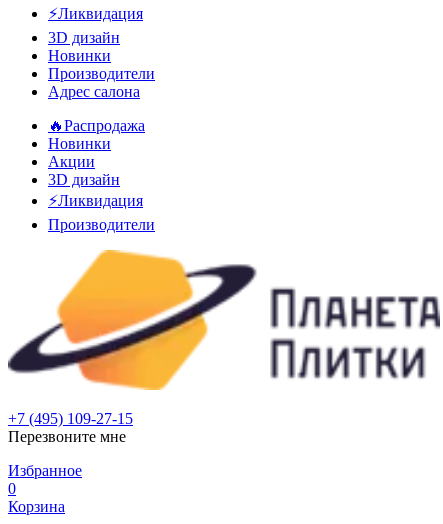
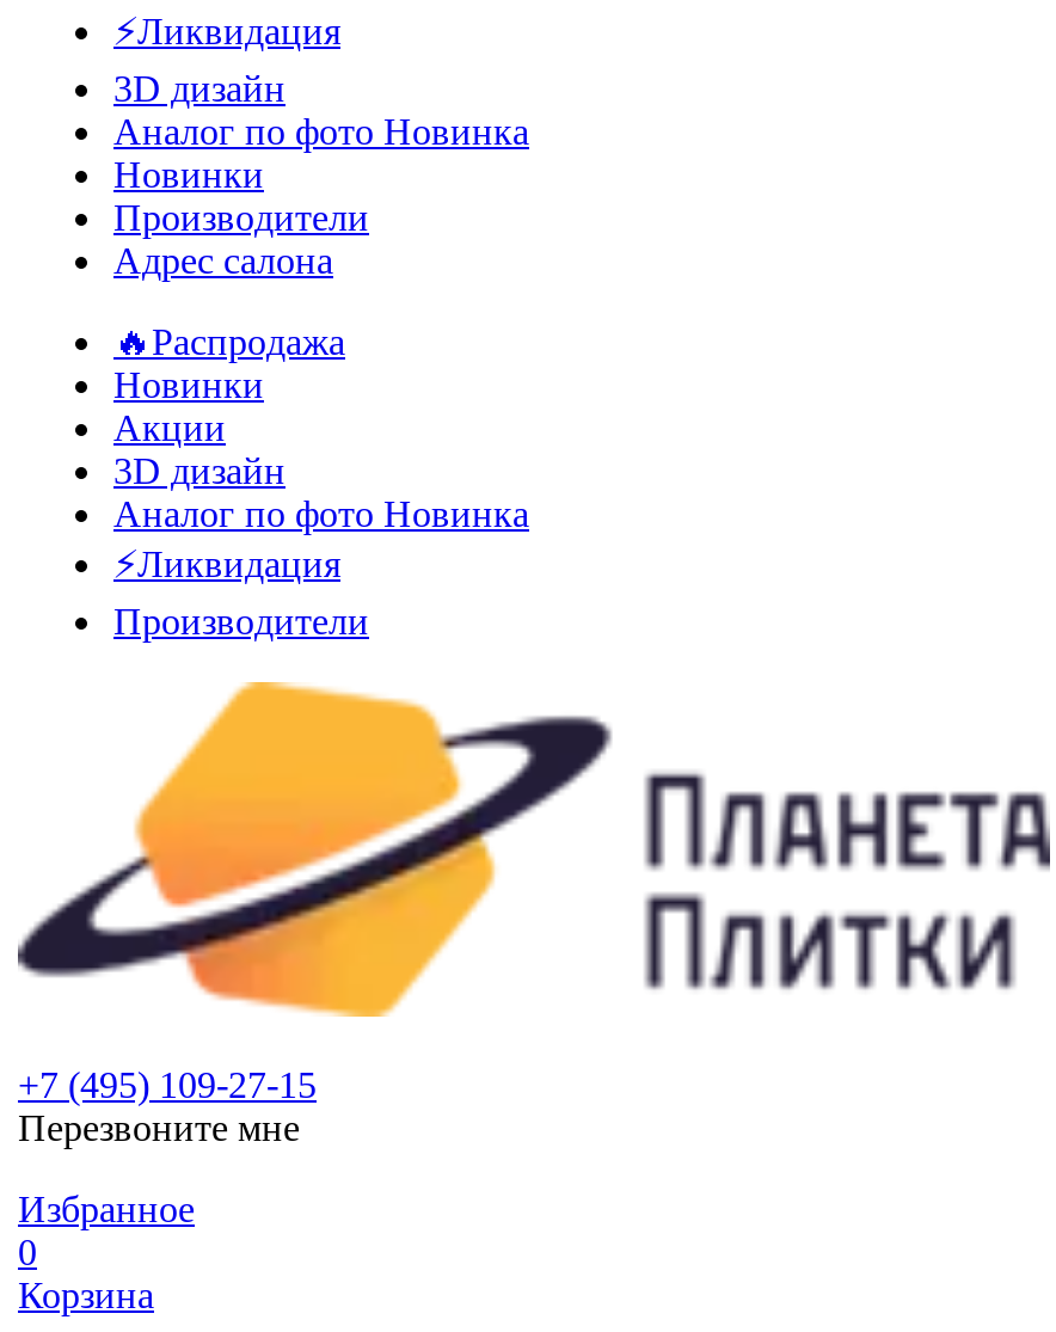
none -> [113,111,529,151] Аналог по фото Новинка
none -> [113,493,529,534] Аналог по фото Новинка

